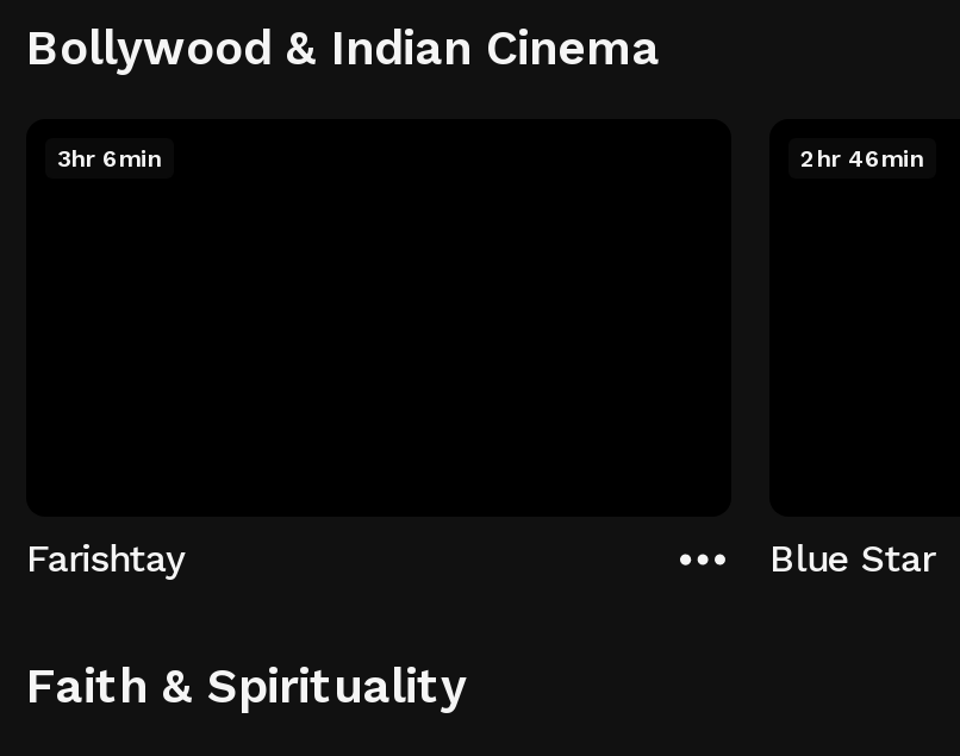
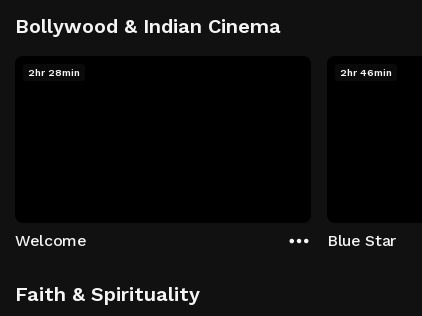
[57,145,162,171] 3hr 6min -> [28,67,80,78] 2hr 28min
[26,535,184,580] Farishtay -> [15,230,87,249] Welcome

